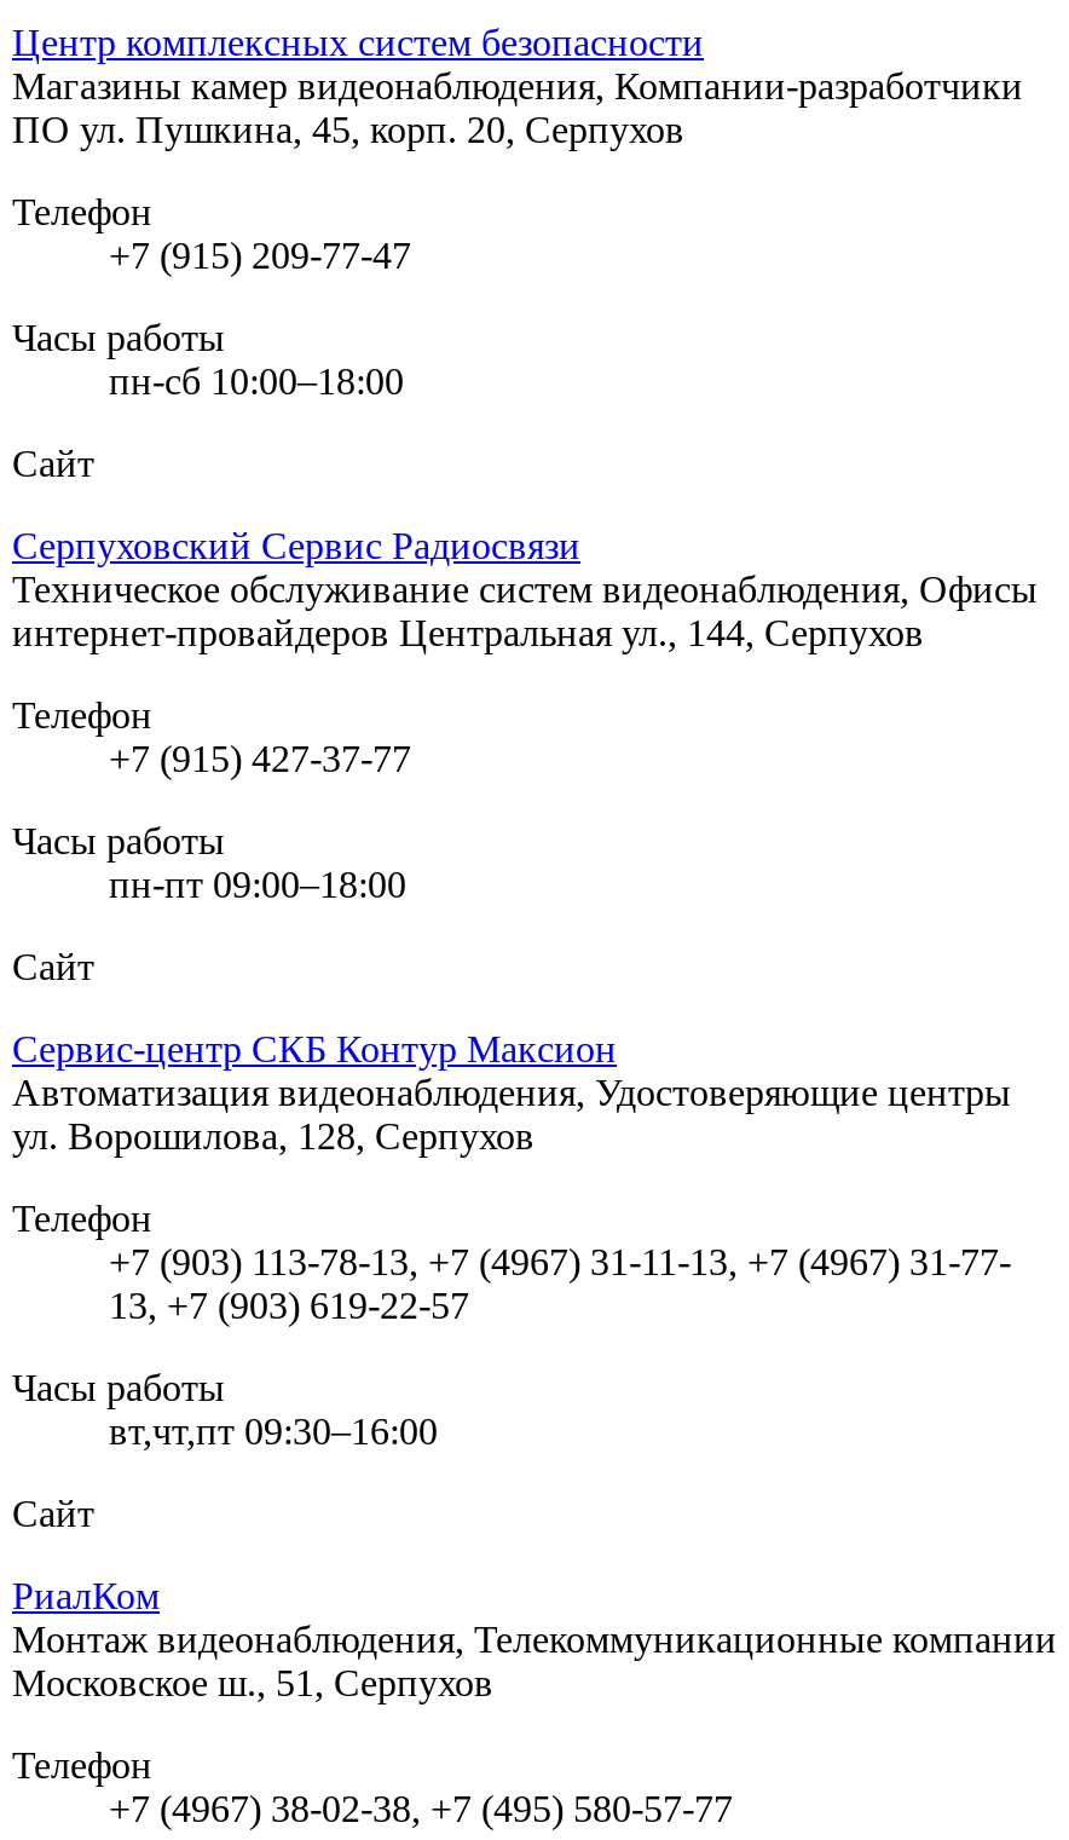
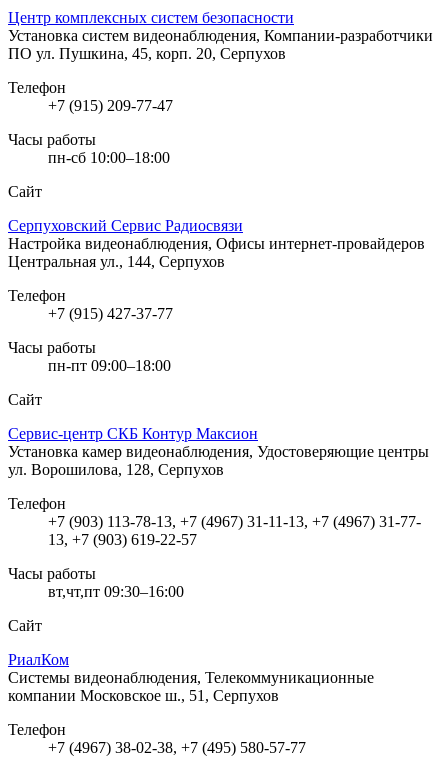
[12,65,1023,106] Магазины камер видеонаблюдения, Компании-разработчики -> [8,27,433,44] Установка систем видеонаблюдения, Компании-разработчики
[12,568,1038,653] Техническое обслуживание систем видеонаблюдения, Офисы | интернет-провайдеров Центральная ул., 144, Серпухов -> [8,235,425,270] Настройка видеонаблюдения, Офисы интернет-провайдеров | Центральная ул., 144, Серпухов
[12,1072,1011,1113] Автоматизация видеонаблюдения, Удостоверяющие центры -> [8,443,429,460] Установка камер видеонаблюдения, Удостоверяющие центры
[12,1618,1057,1703] Монтаж видеонаблюдения, Телекоммуникационные компании | Московское ш., 51, Серпухов -> [8,669,374,704] Системы видеонаблюдения, Телекоммуникационные | компании Московское ш., 51, Серпухов

